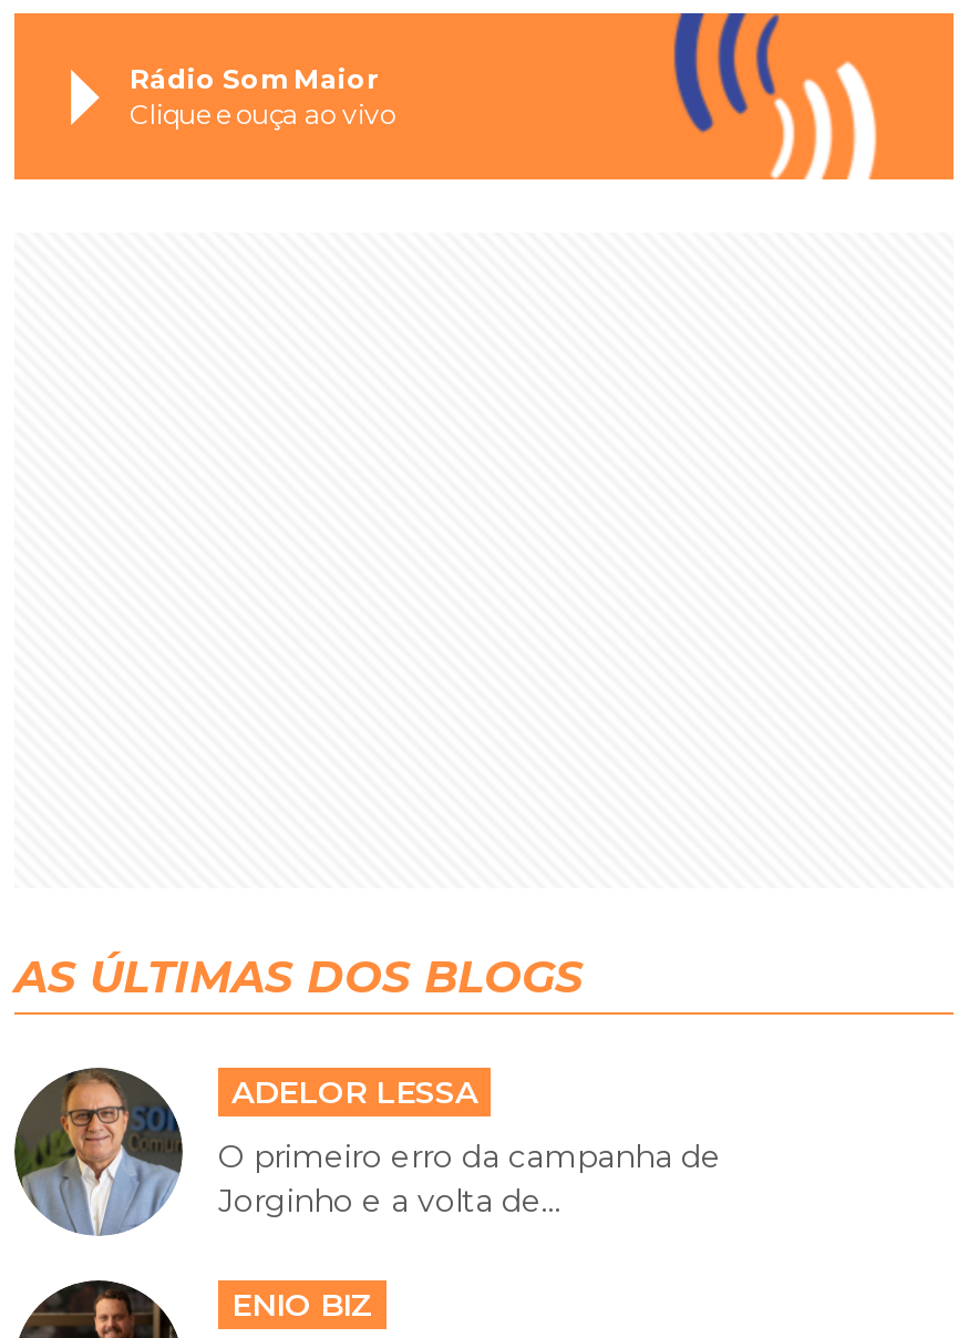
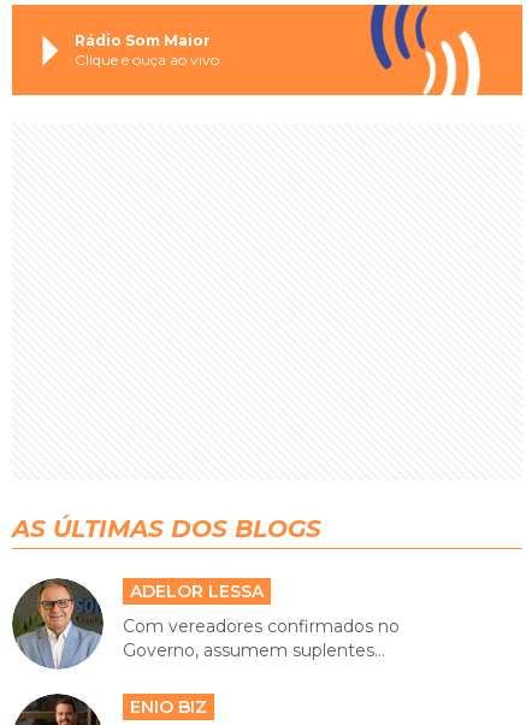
[218,1136,721,1221] O primeiro erro da campanha de | Jorginho e a volta de... -> [123,615,400,661] Com vereadores confirmados no | Governo, assumem suplentes...

